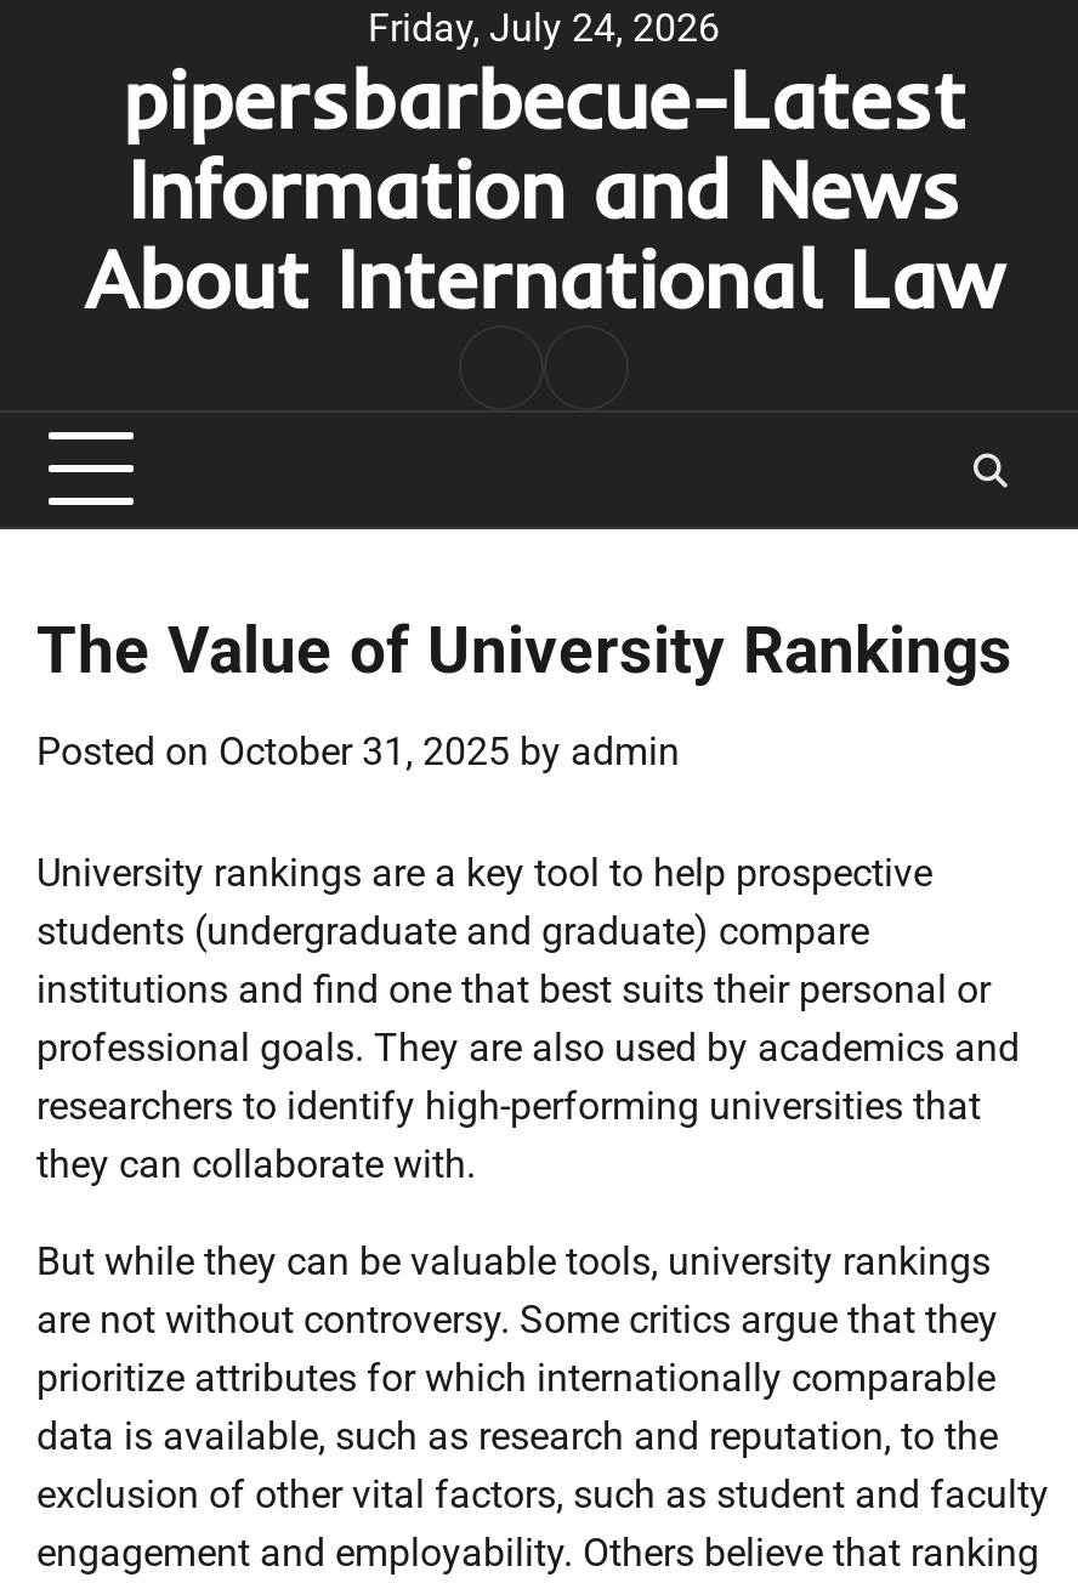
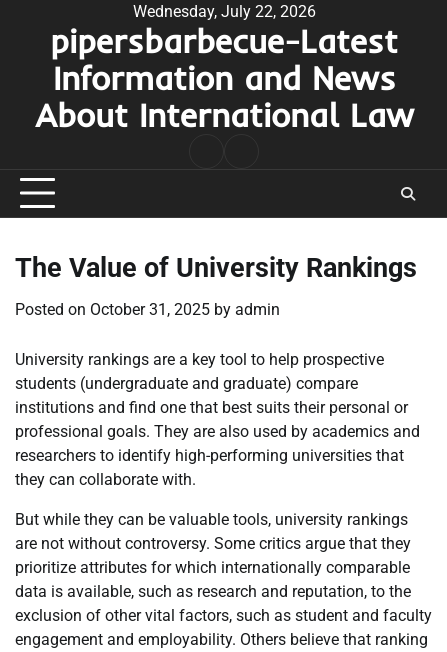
[368,5,720,51] Friday, July 24, 2026 -> [132,2,315,21] Wednesday, July 22, 2026

